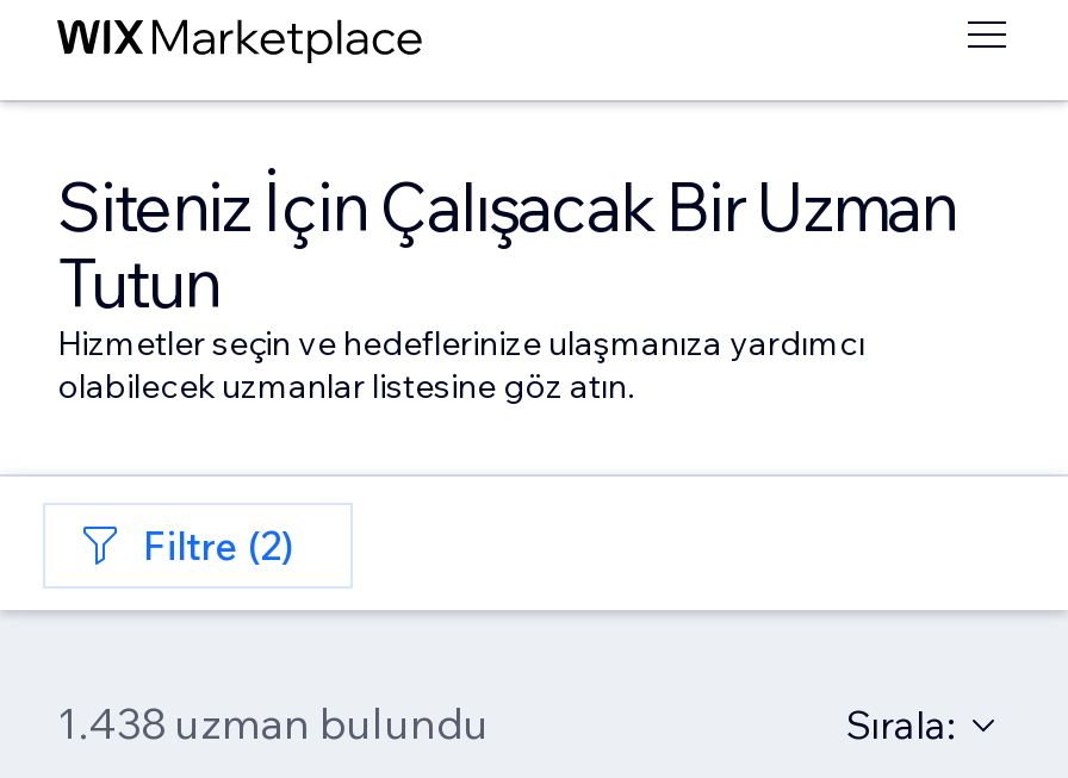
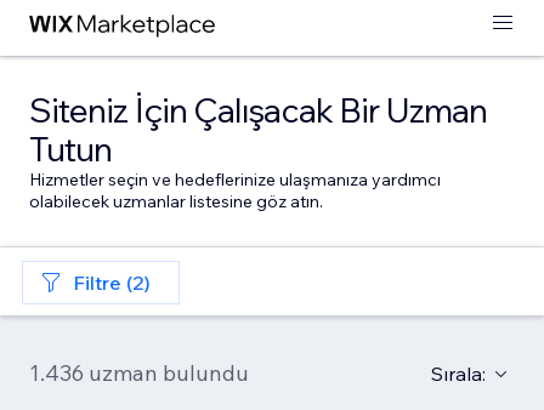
[57,696,489,751] 1.438 uzman bulundu -> [29,359,249,387] 1.436 uzman bulundu

